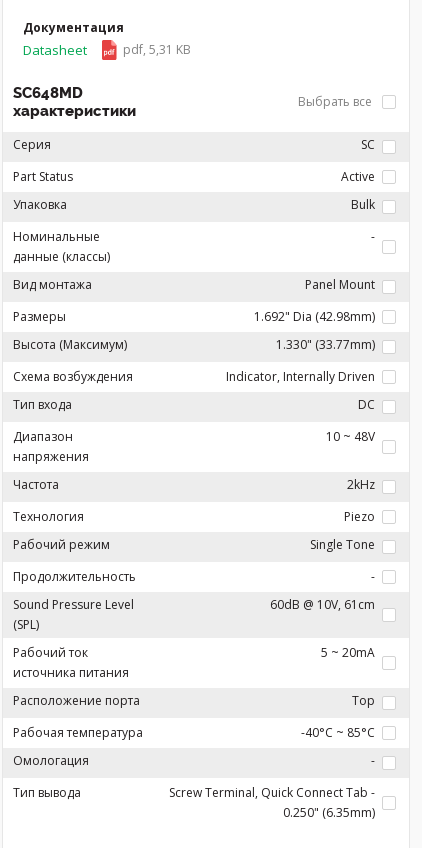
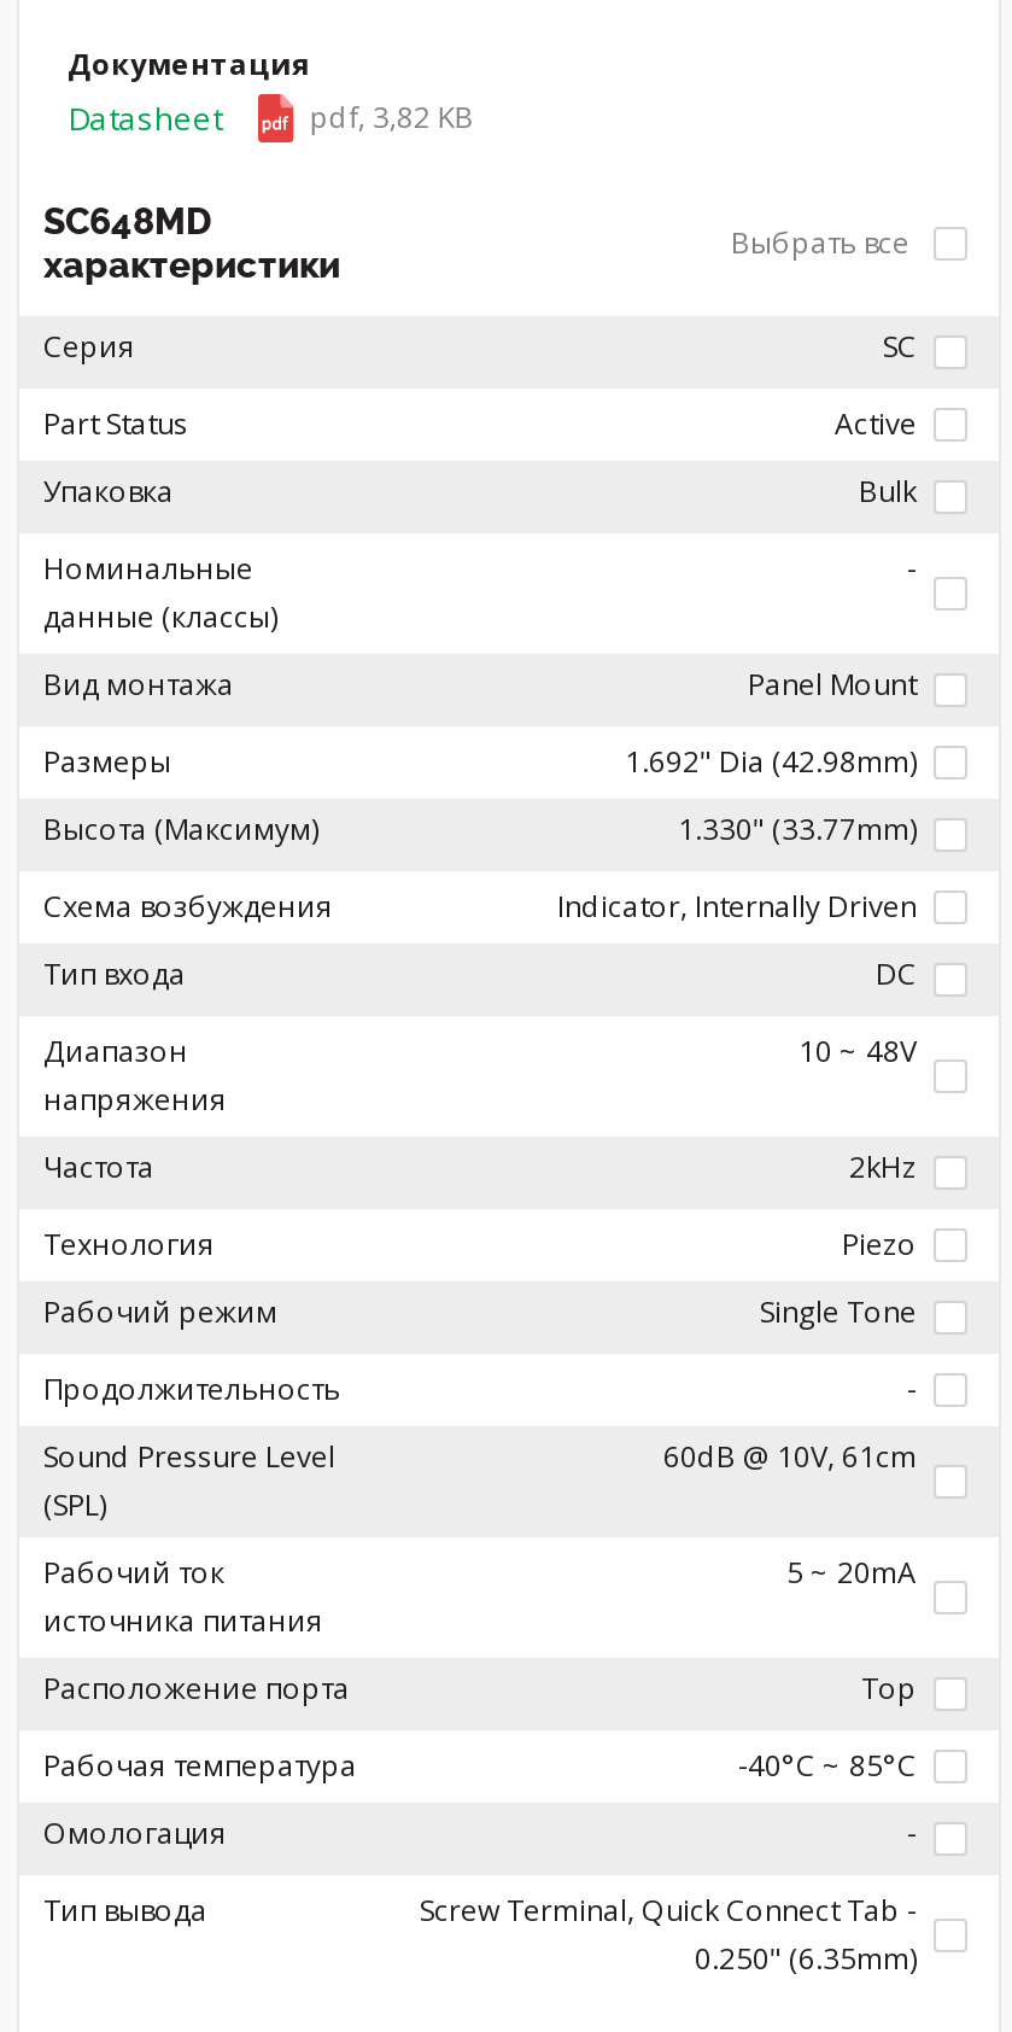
[123,41,191,58] pdf, 5,31 KB -> [310,97,474,138] pdf, 3,82 KB

